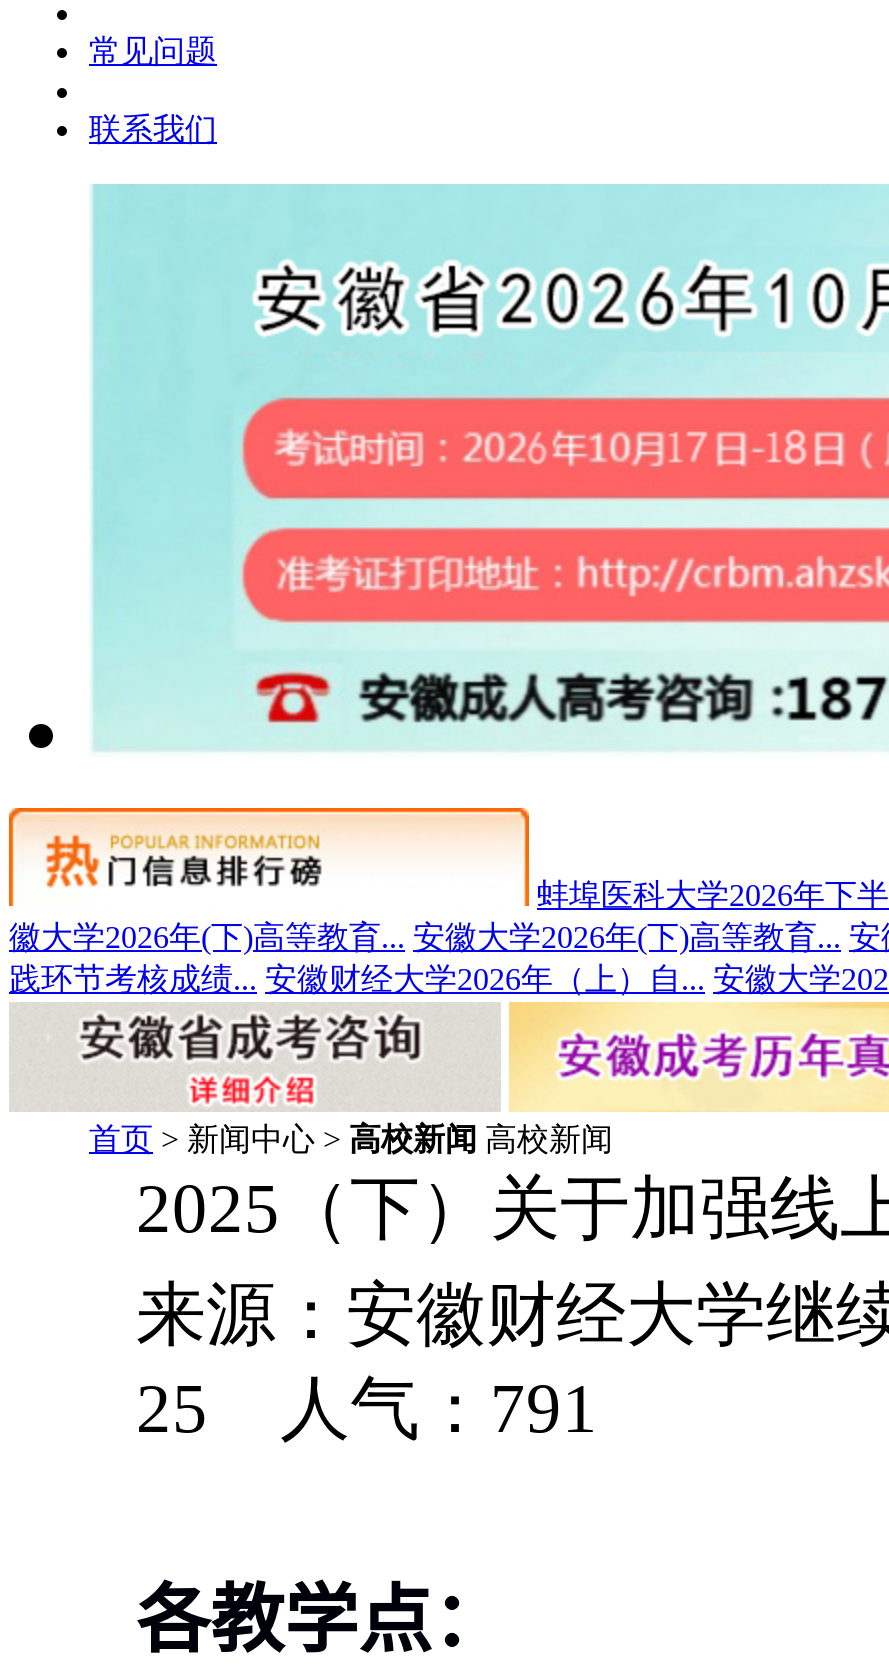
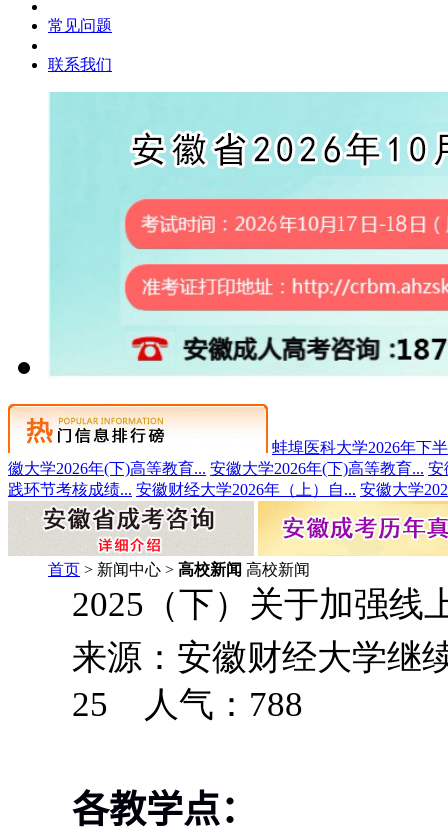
[136,1370,598,1448] 25 人气：791 -> [71,685,302,724] 25 人气：788

